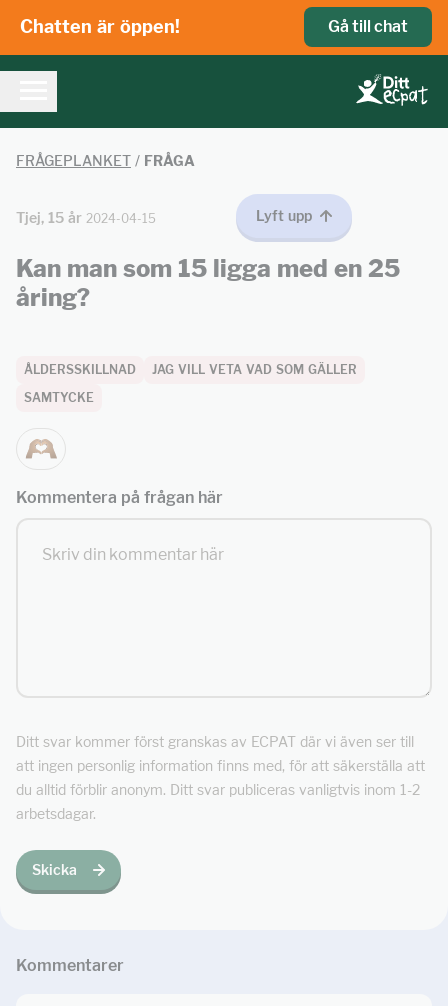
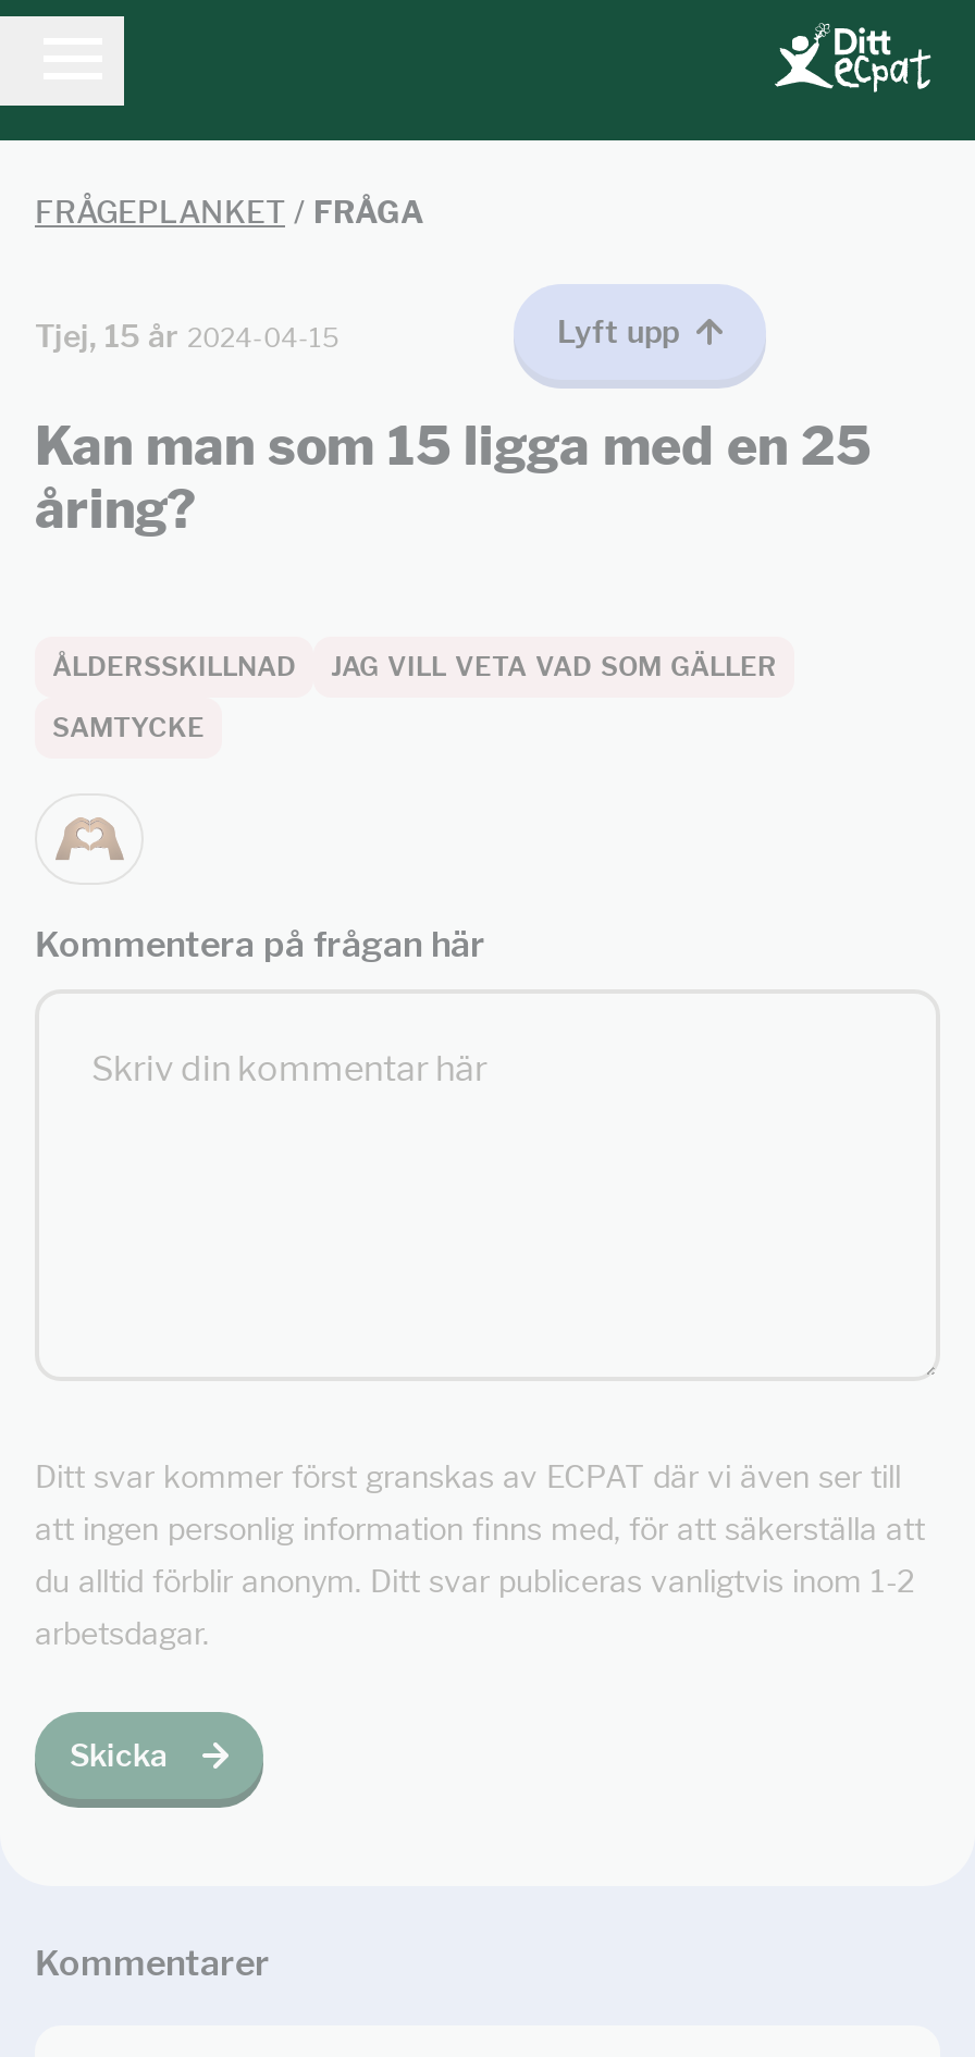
[20,16,408,37] Chatten är öppen! | Gå till chat -> none

